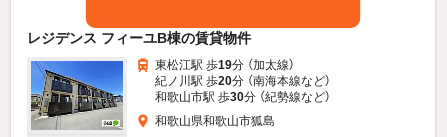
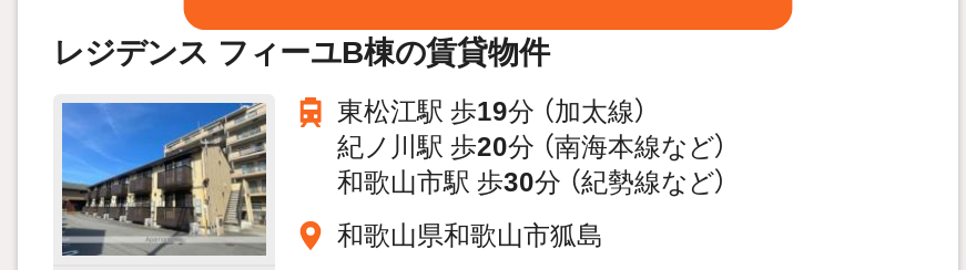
[31,60,124,130] [image] -> [62,102,268,257] [image]

